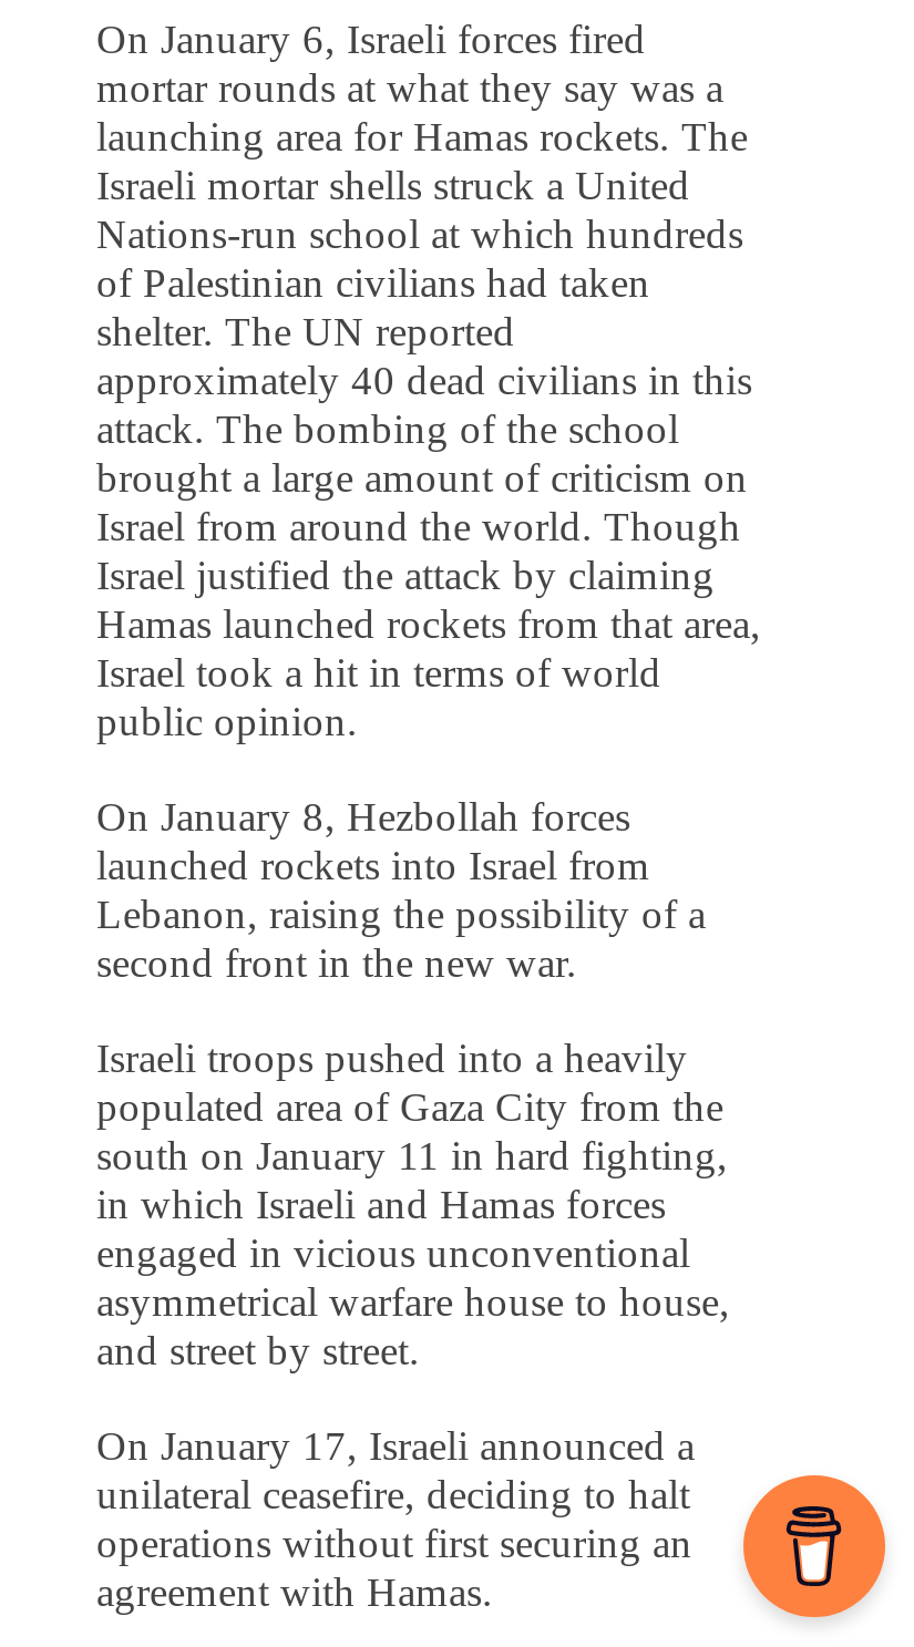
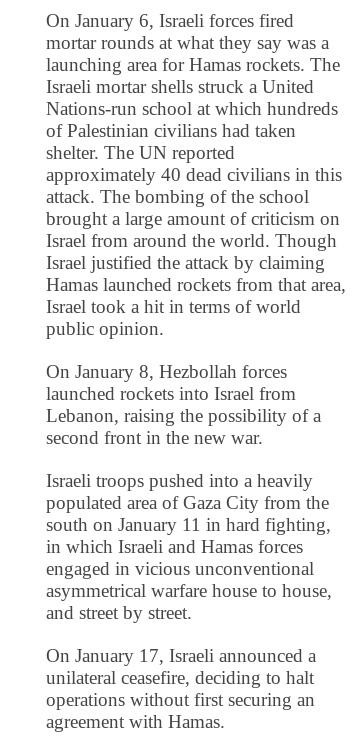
[739,1473,890,1628] [image] -> none

